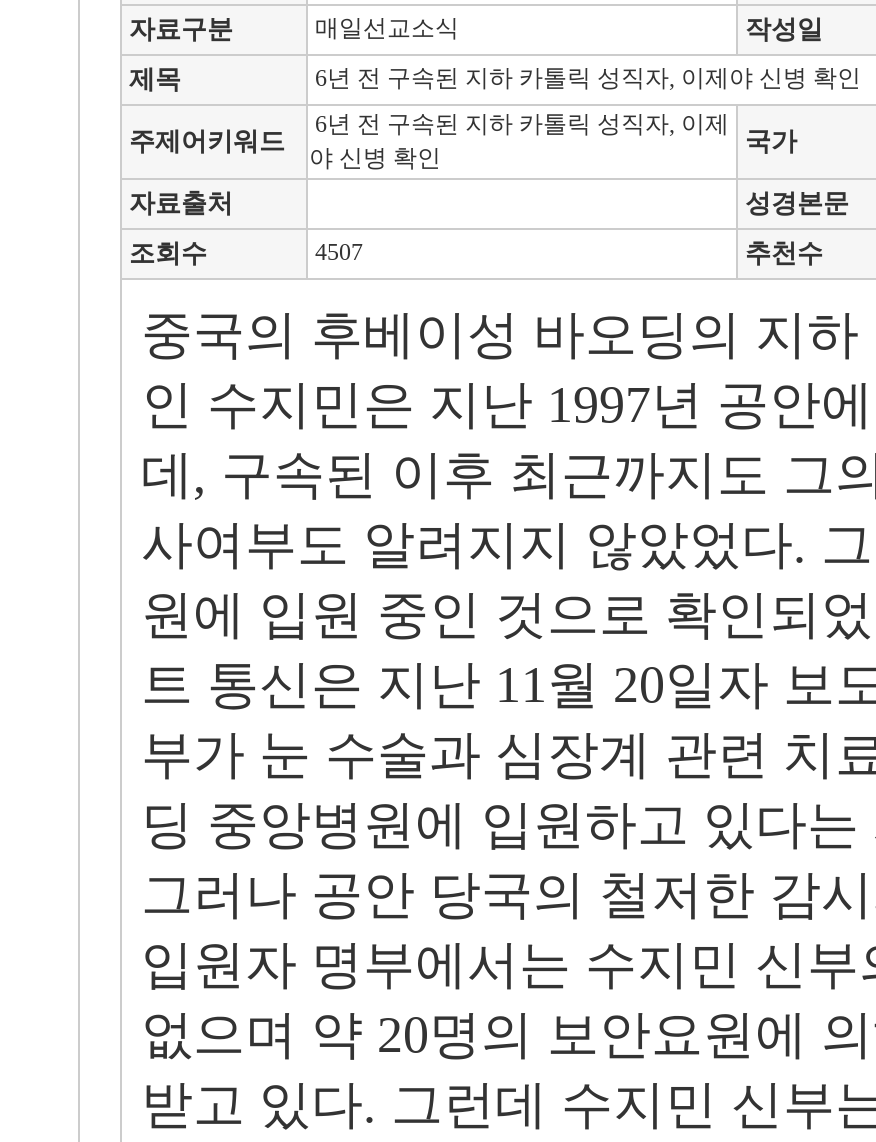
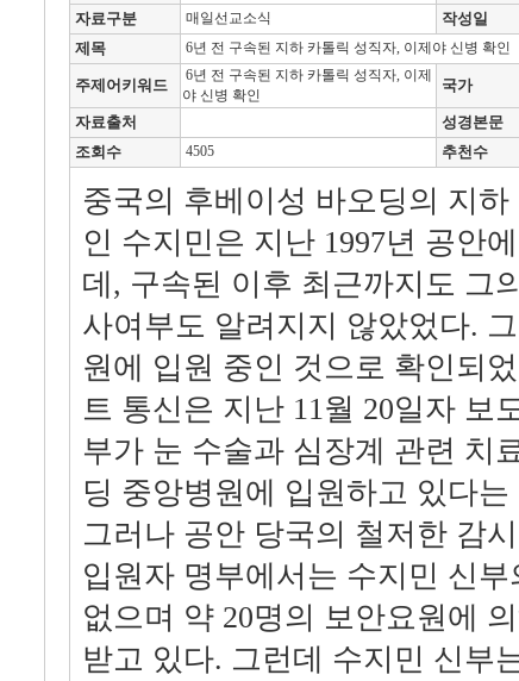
[309,238,363,266] 4507 -> [182,143,214,160] 4505

